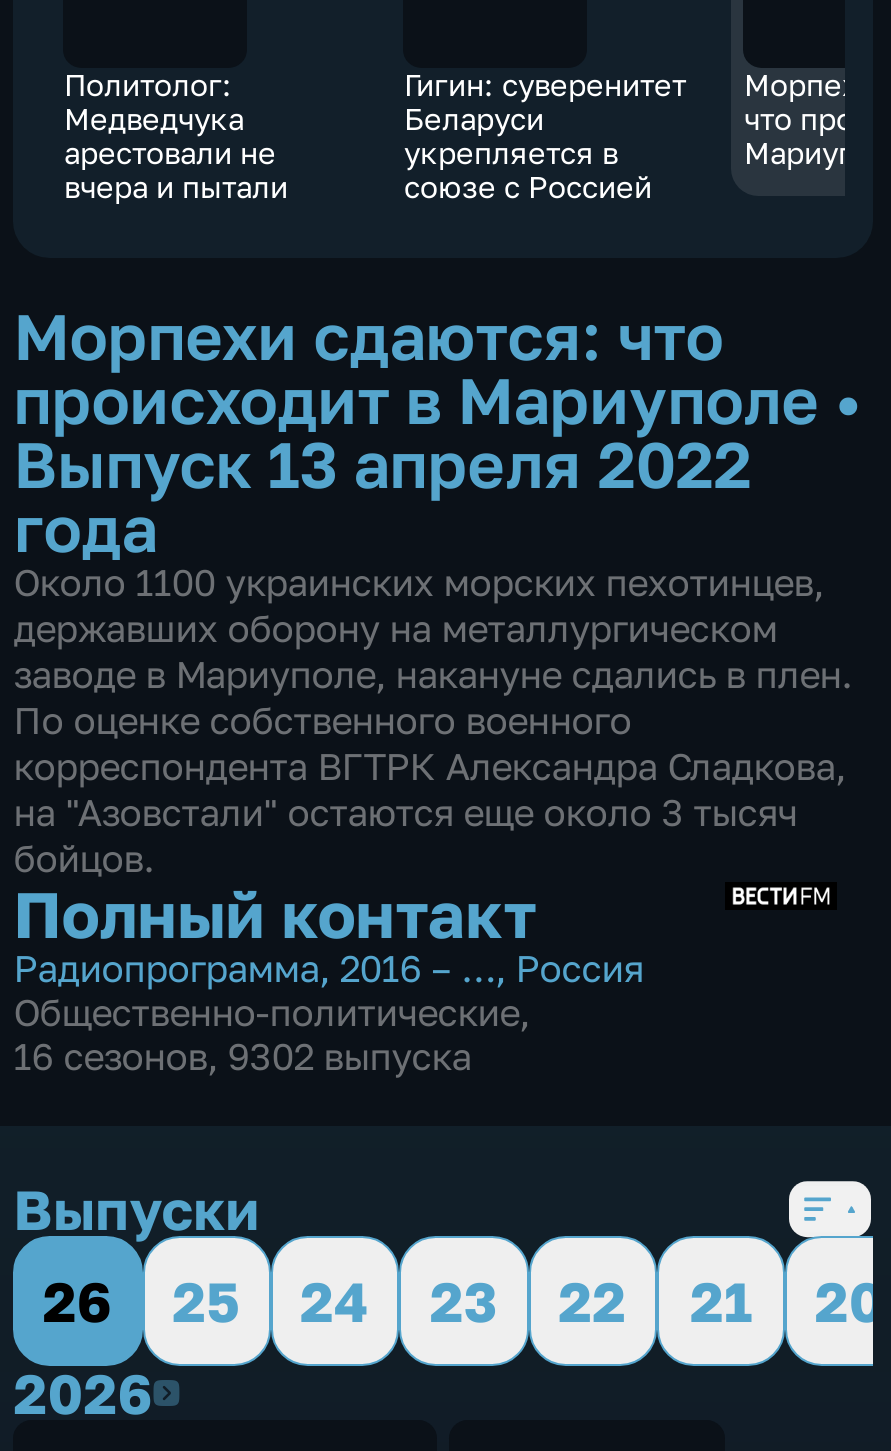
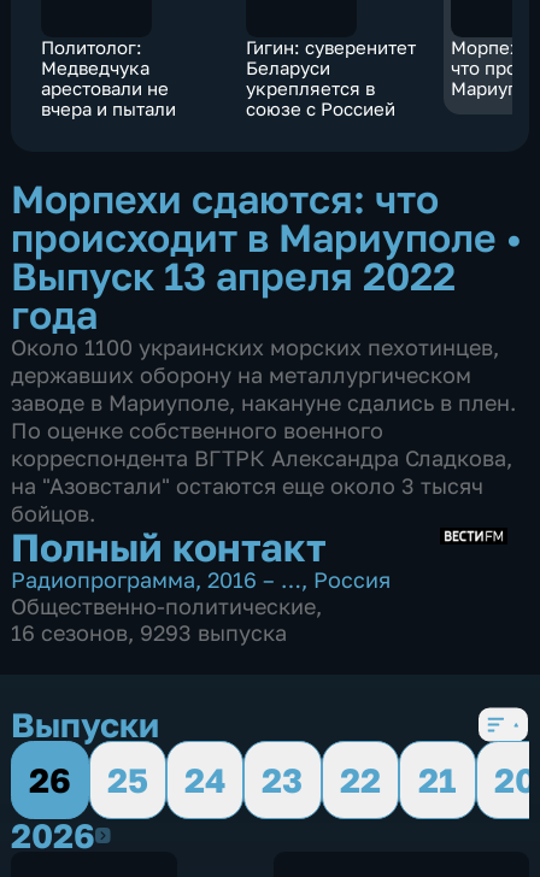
[13,1034,471,1078] 16 сезонов, 9302 выпуска -> [11,619,287,646] 16 сезонов, 9293 выпуска

